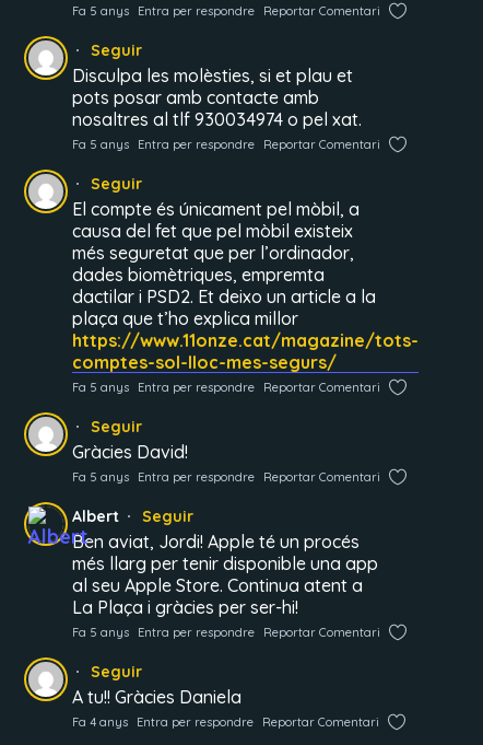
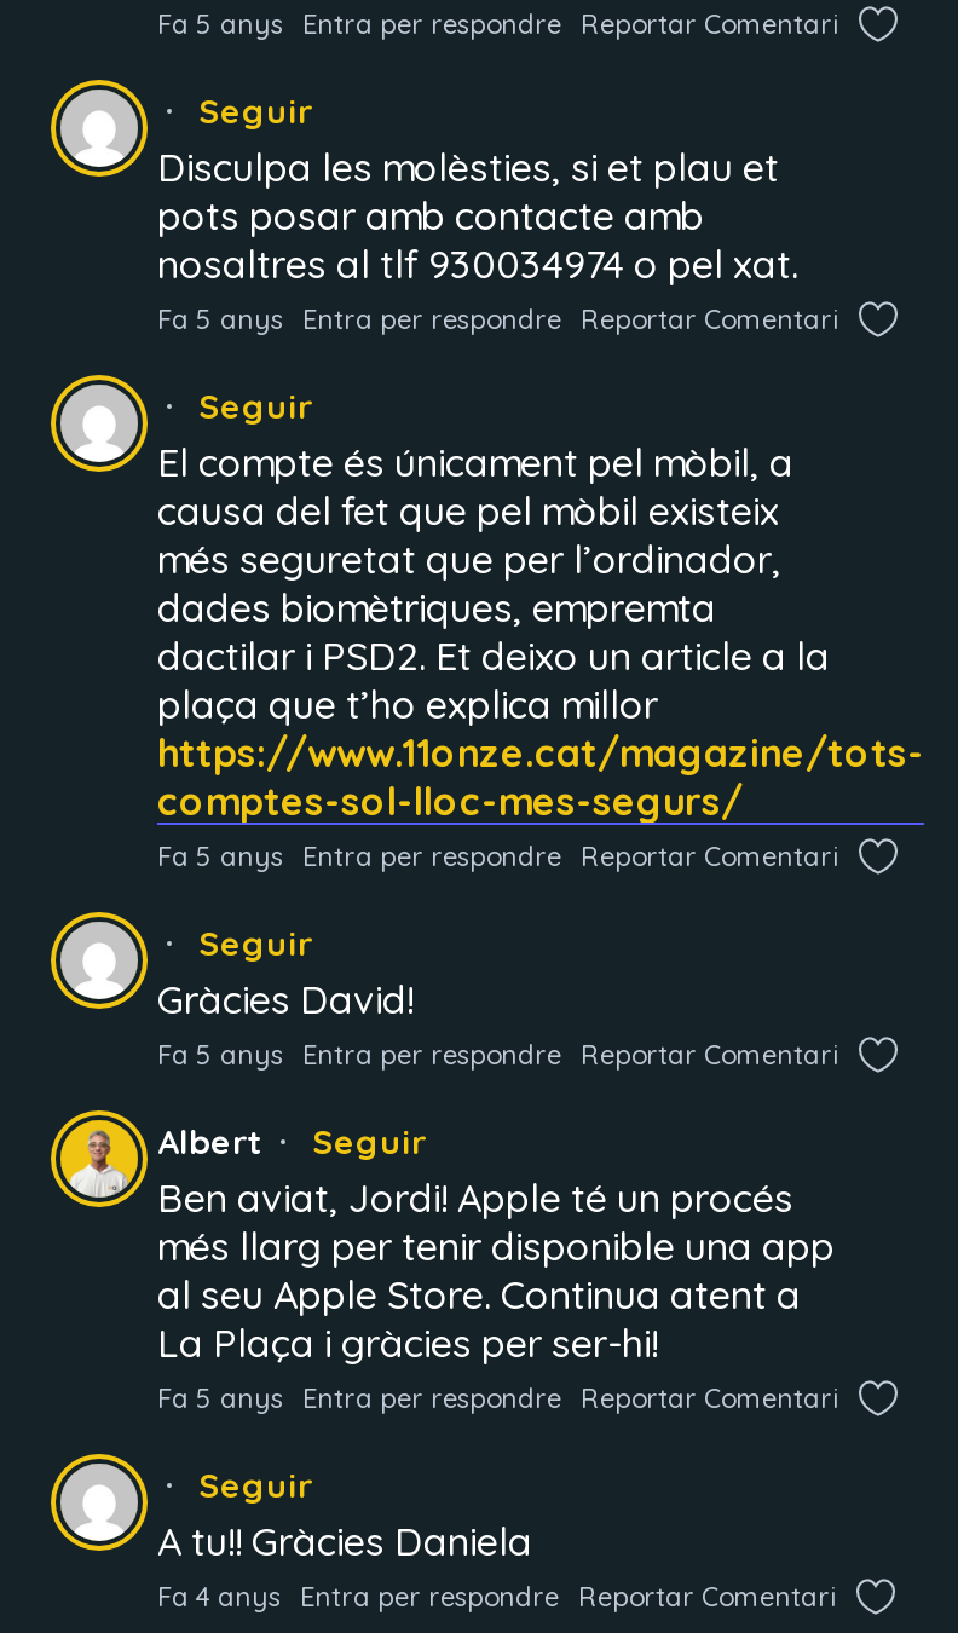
[27,505,69,545] [image] -> [58,1118,150,1205] [image]

